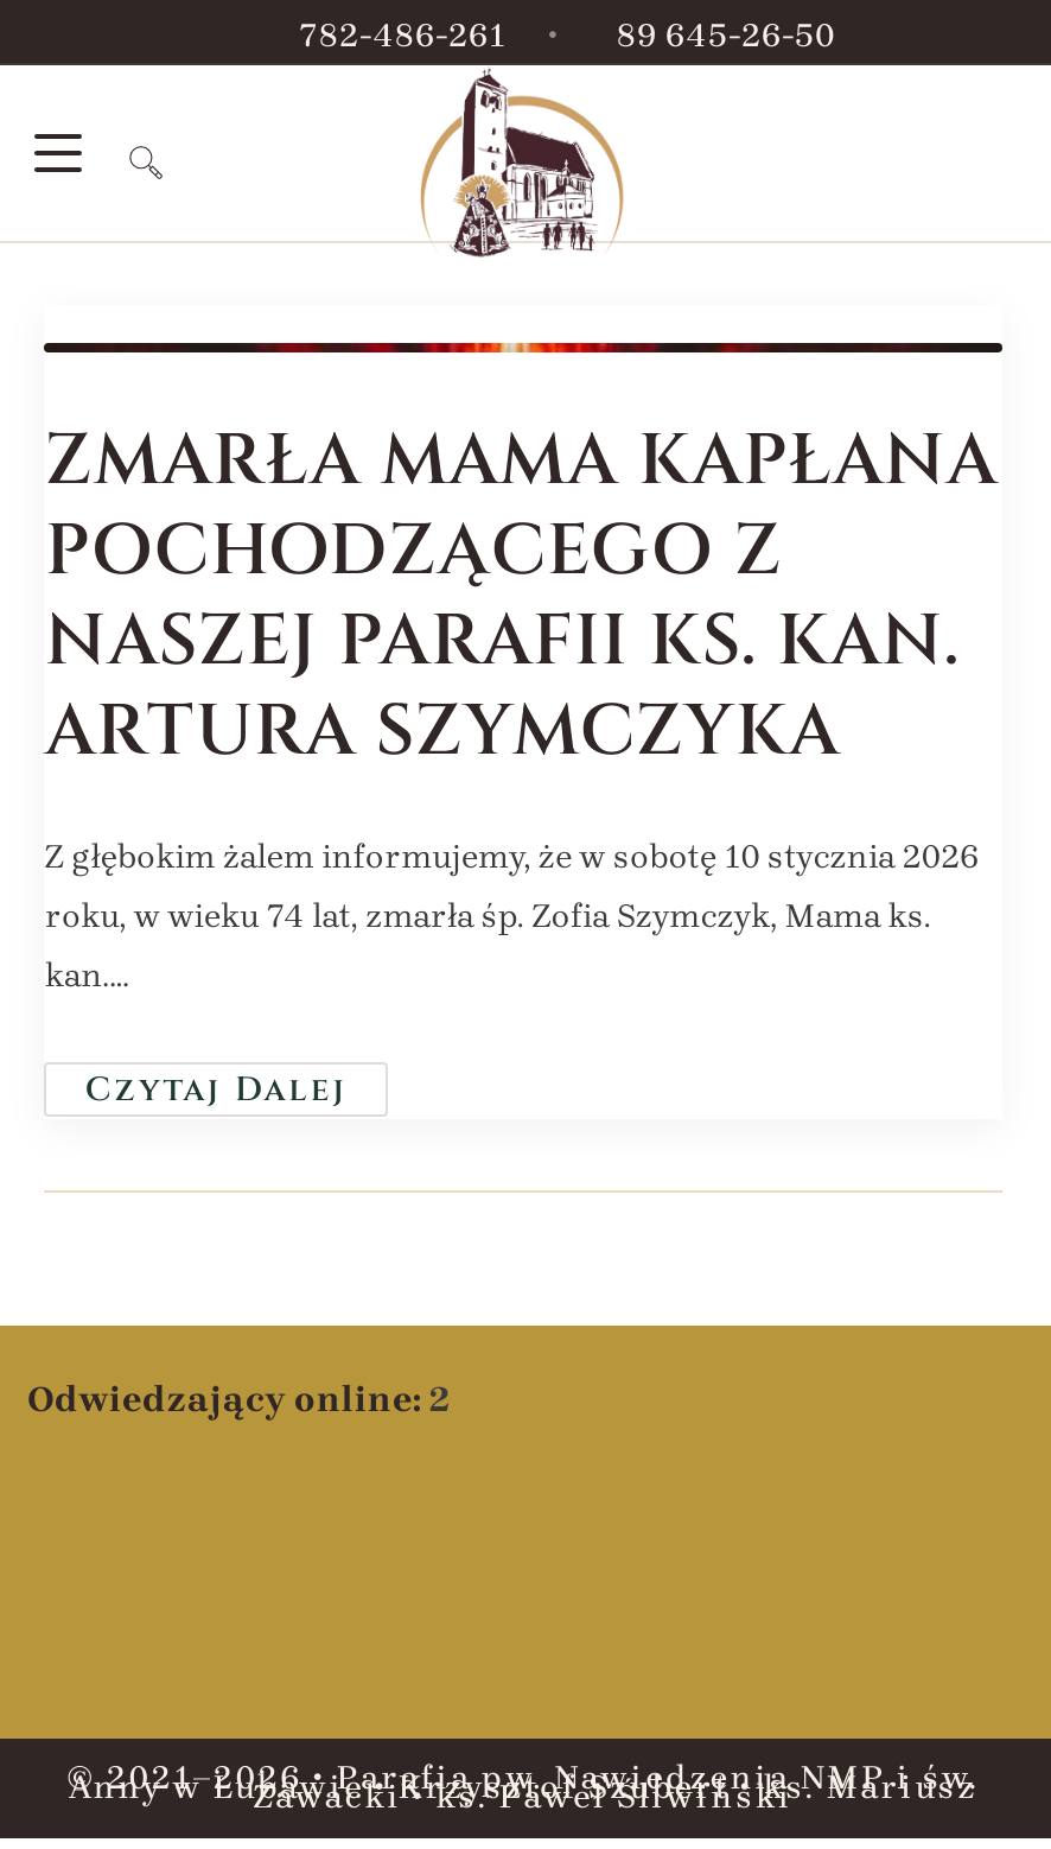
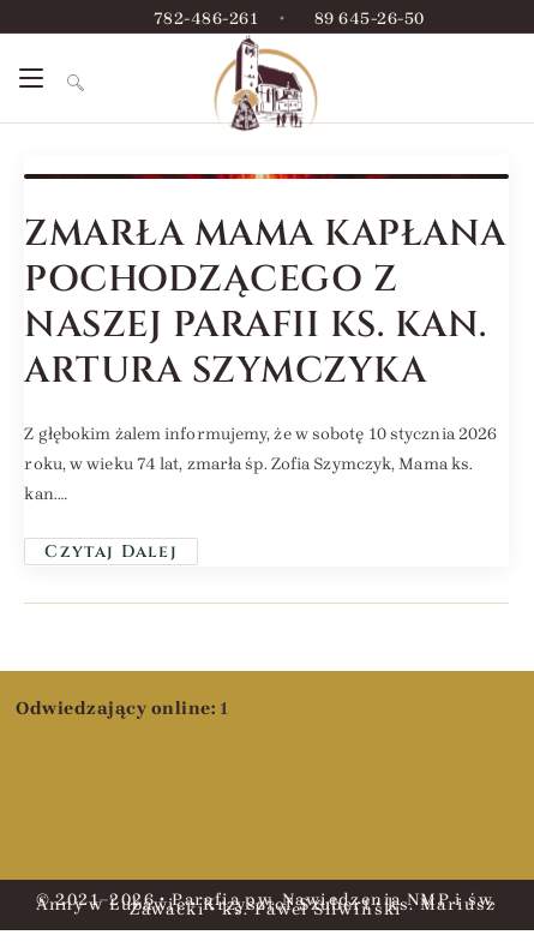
[27,1378,452,1421] Odwiedzający online: 2 -> [16,697,229,719] Odwiedzający online: 1

